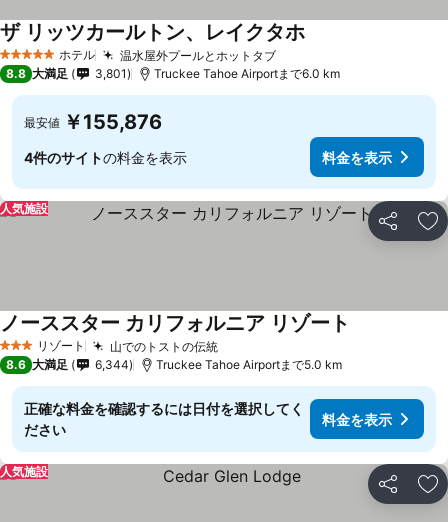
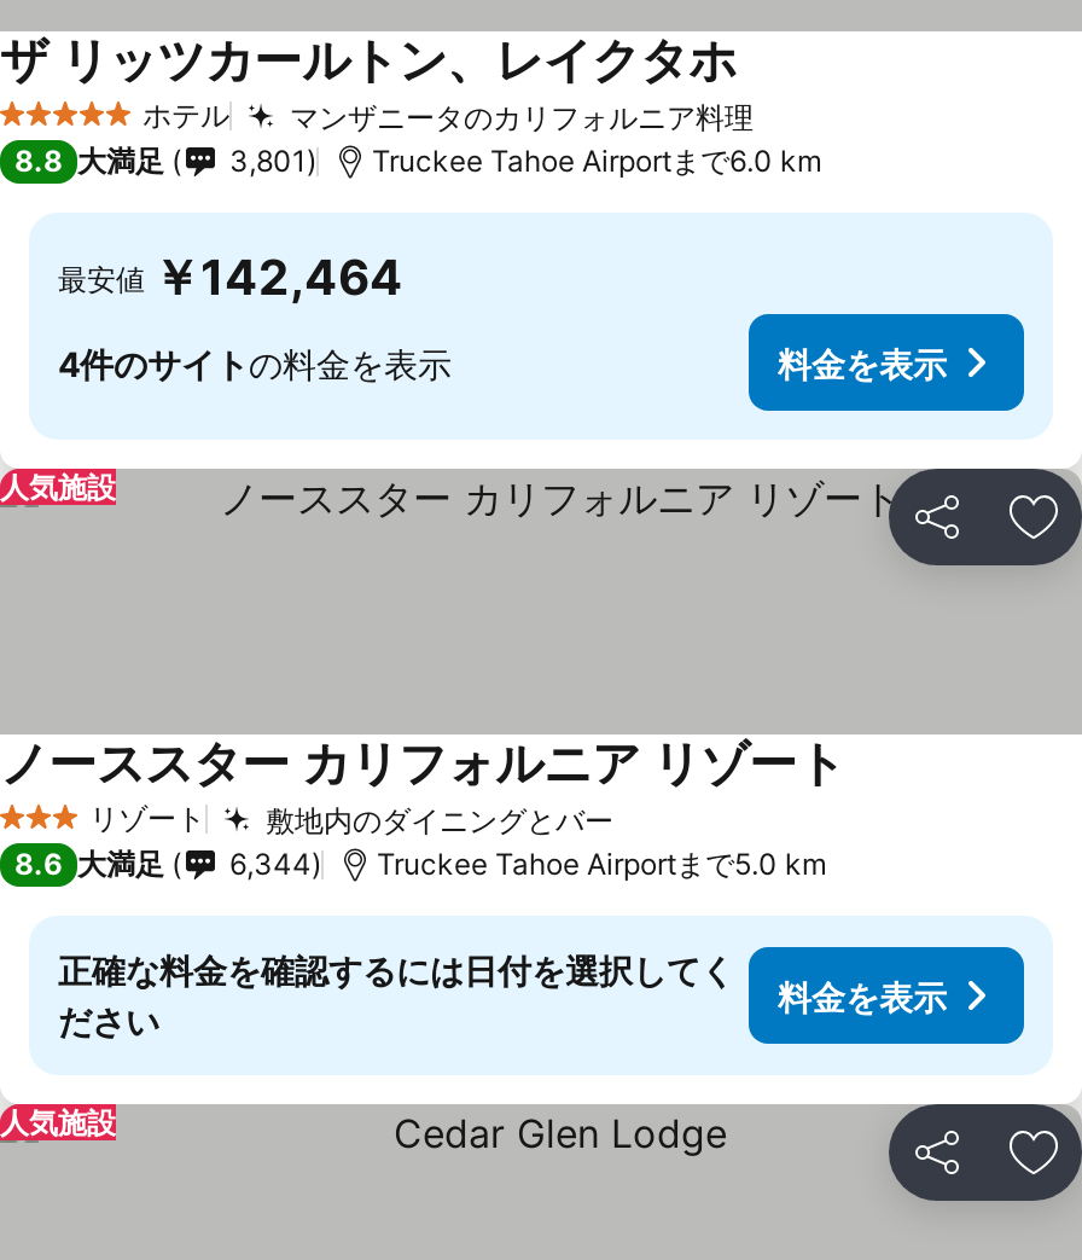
[120,47,276,62] 温水屋外プールとホットタブ -> [290,98,754,134] マンザニータのカリフォルニア料理
[24,110,162,134] 最安値 ￥155,876 -> [58,249,403,307] 最安値 ￥142,464
[110,338,218,353] 山でのトストの伝統 -> [266,801,613,837] 敷地内のダイニングとバー

